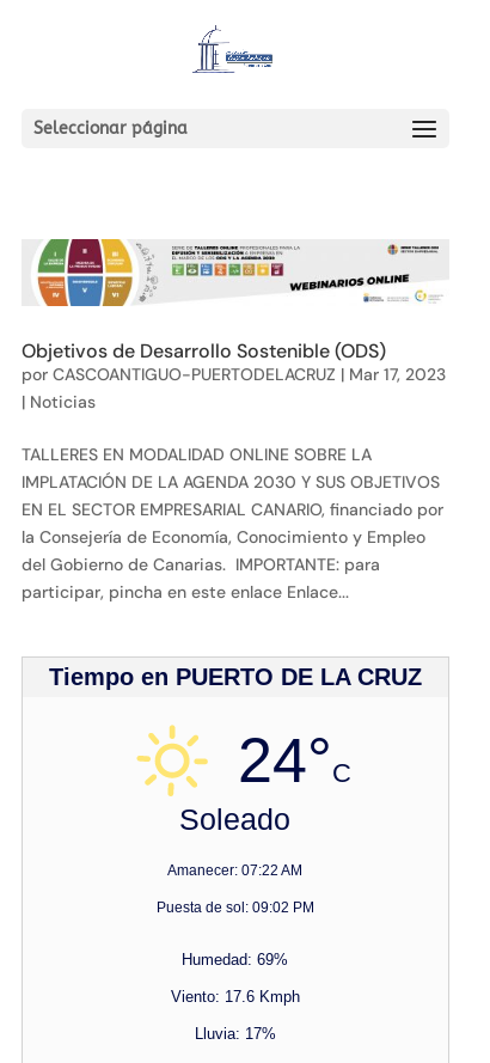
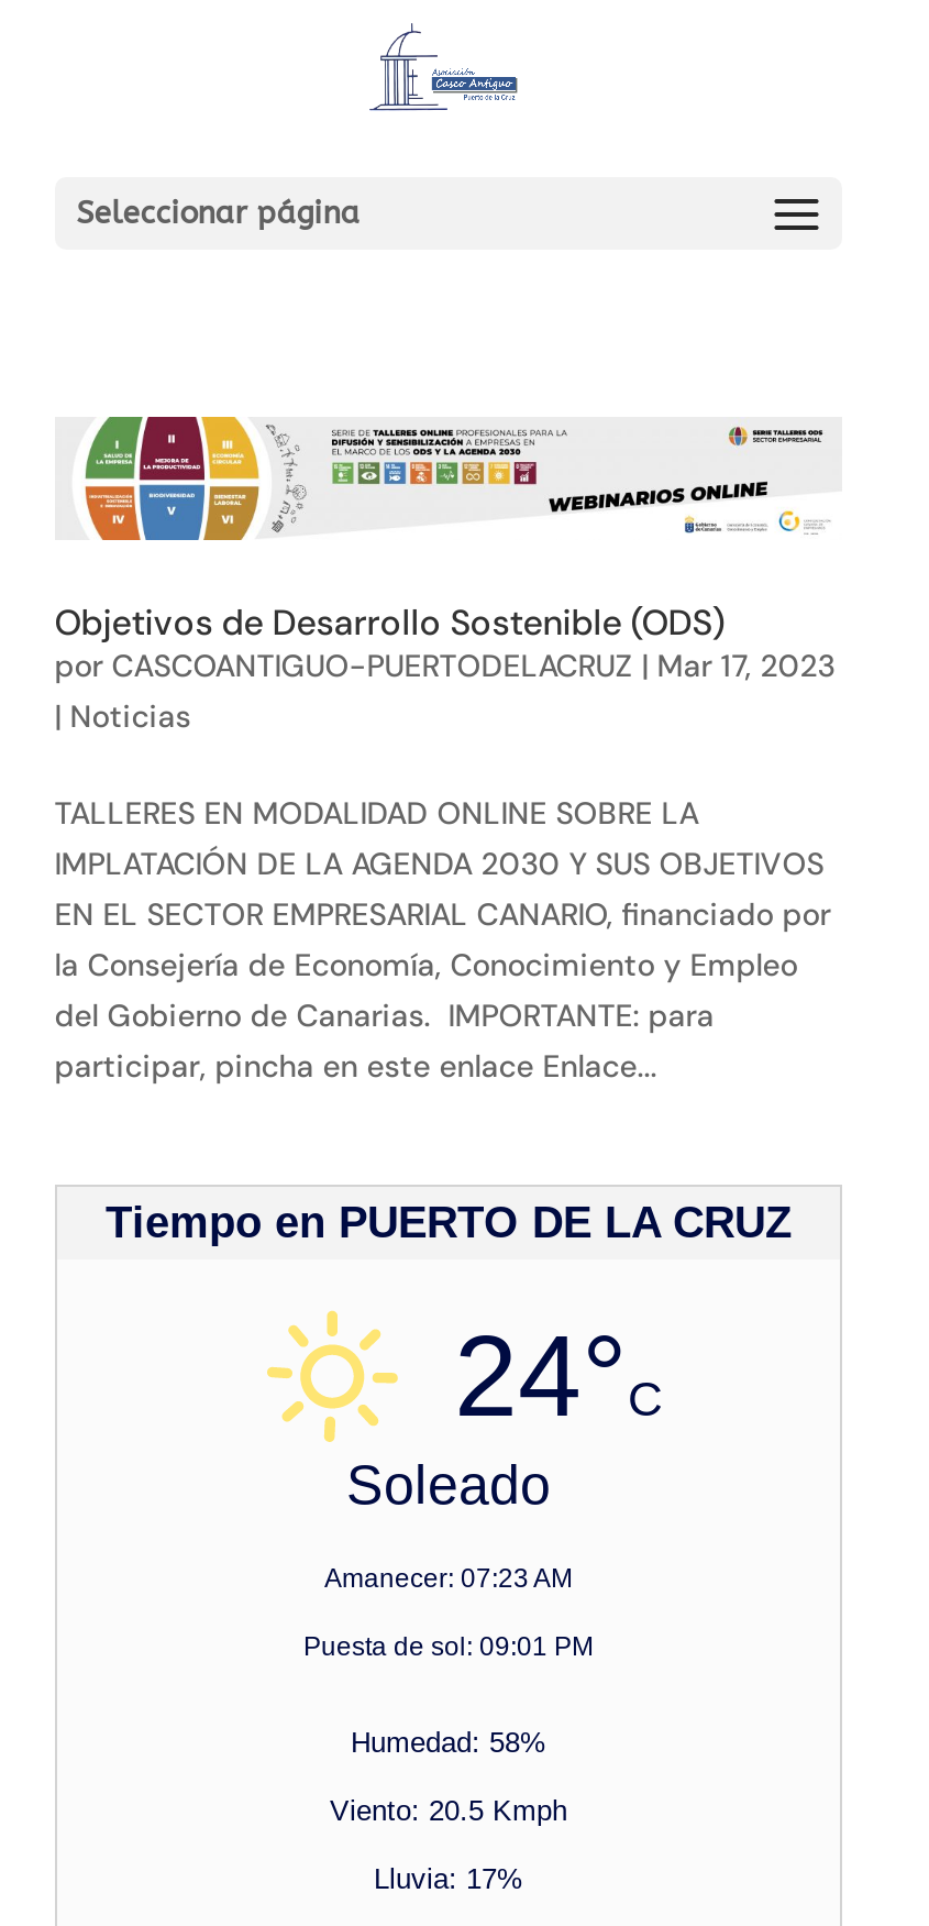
[168,862,303,879] Amanecer: 07:22 AM -> [324,1563,573,1594] Amanecer: 07:23 AM
[157,899,314,916] Puesta de sol: 09:02 PM -> [303,1631,594,1662] Puesta de sol: 09:01 PM
[182,951,289,969] Humedad: 69% -> [351,1726,546,1759] Humedad: 58%
[171,988,300,1006] Viento: 17.6 Kmph -> [330,1794,567,1827] Viento: 20.5 Kmph

